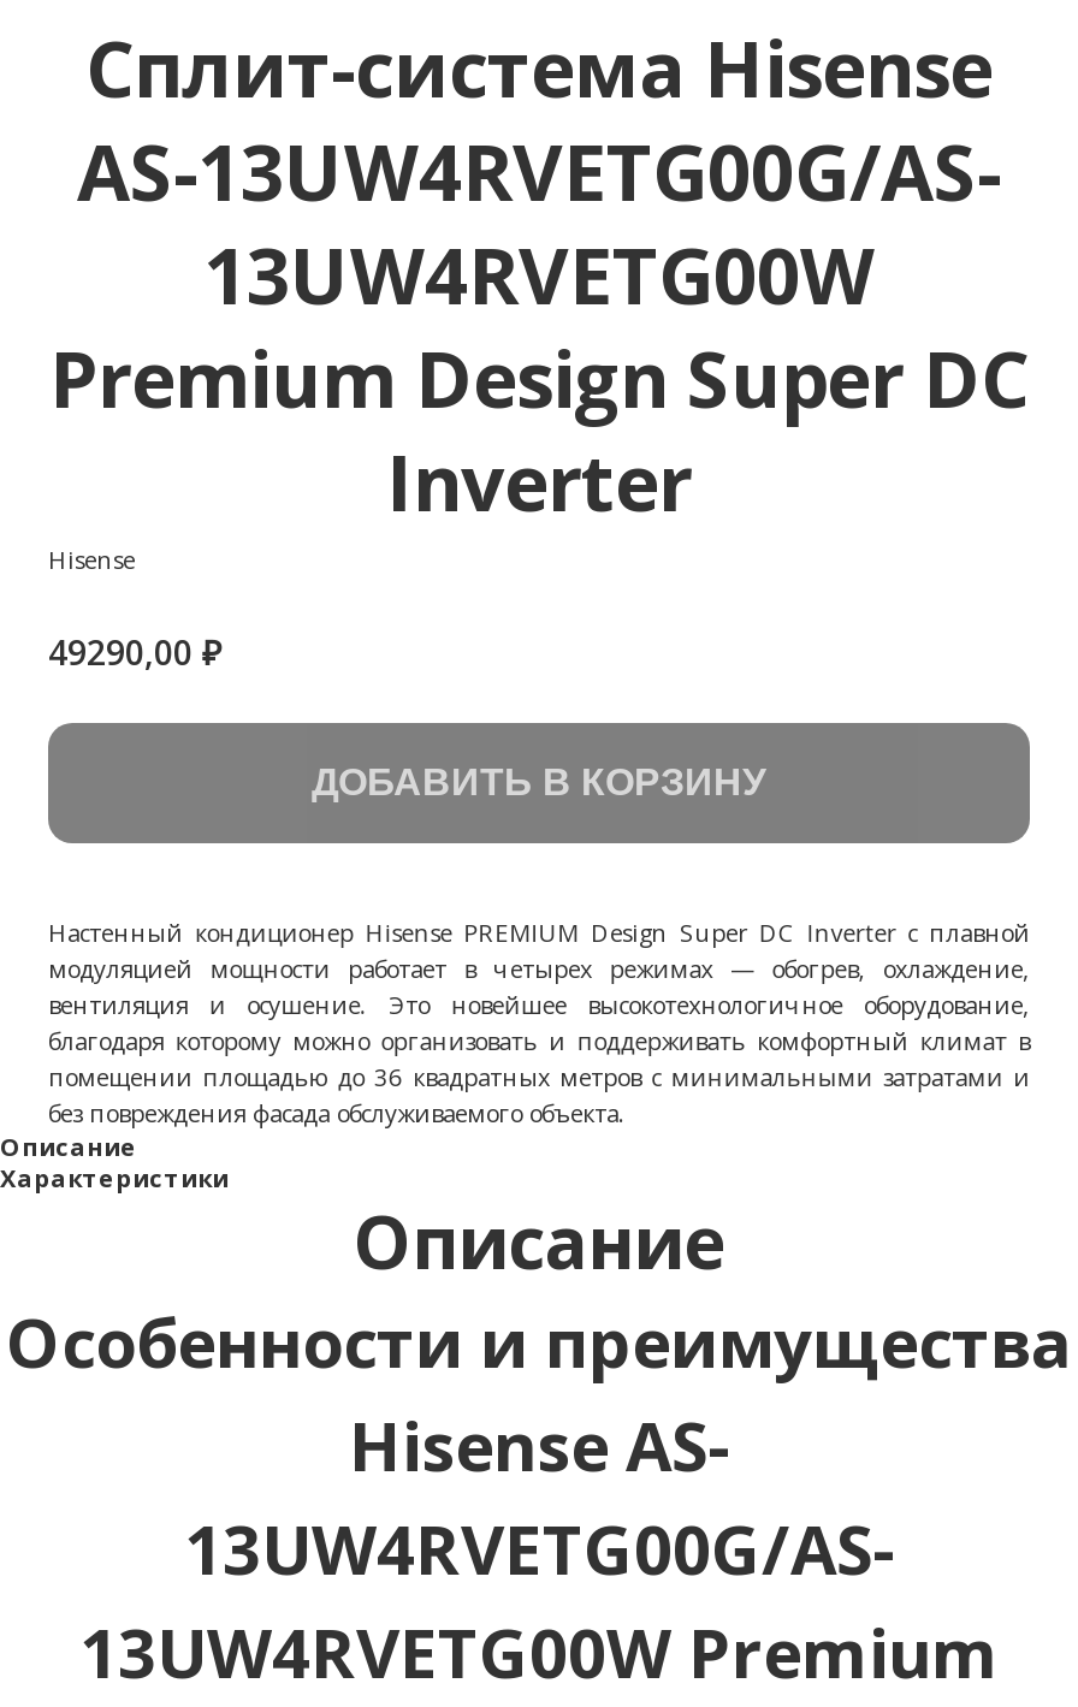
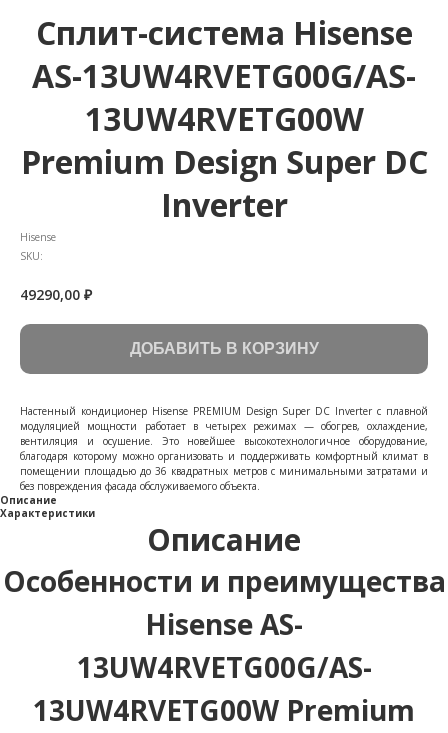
none -> [20,249,43,263] SKU:

